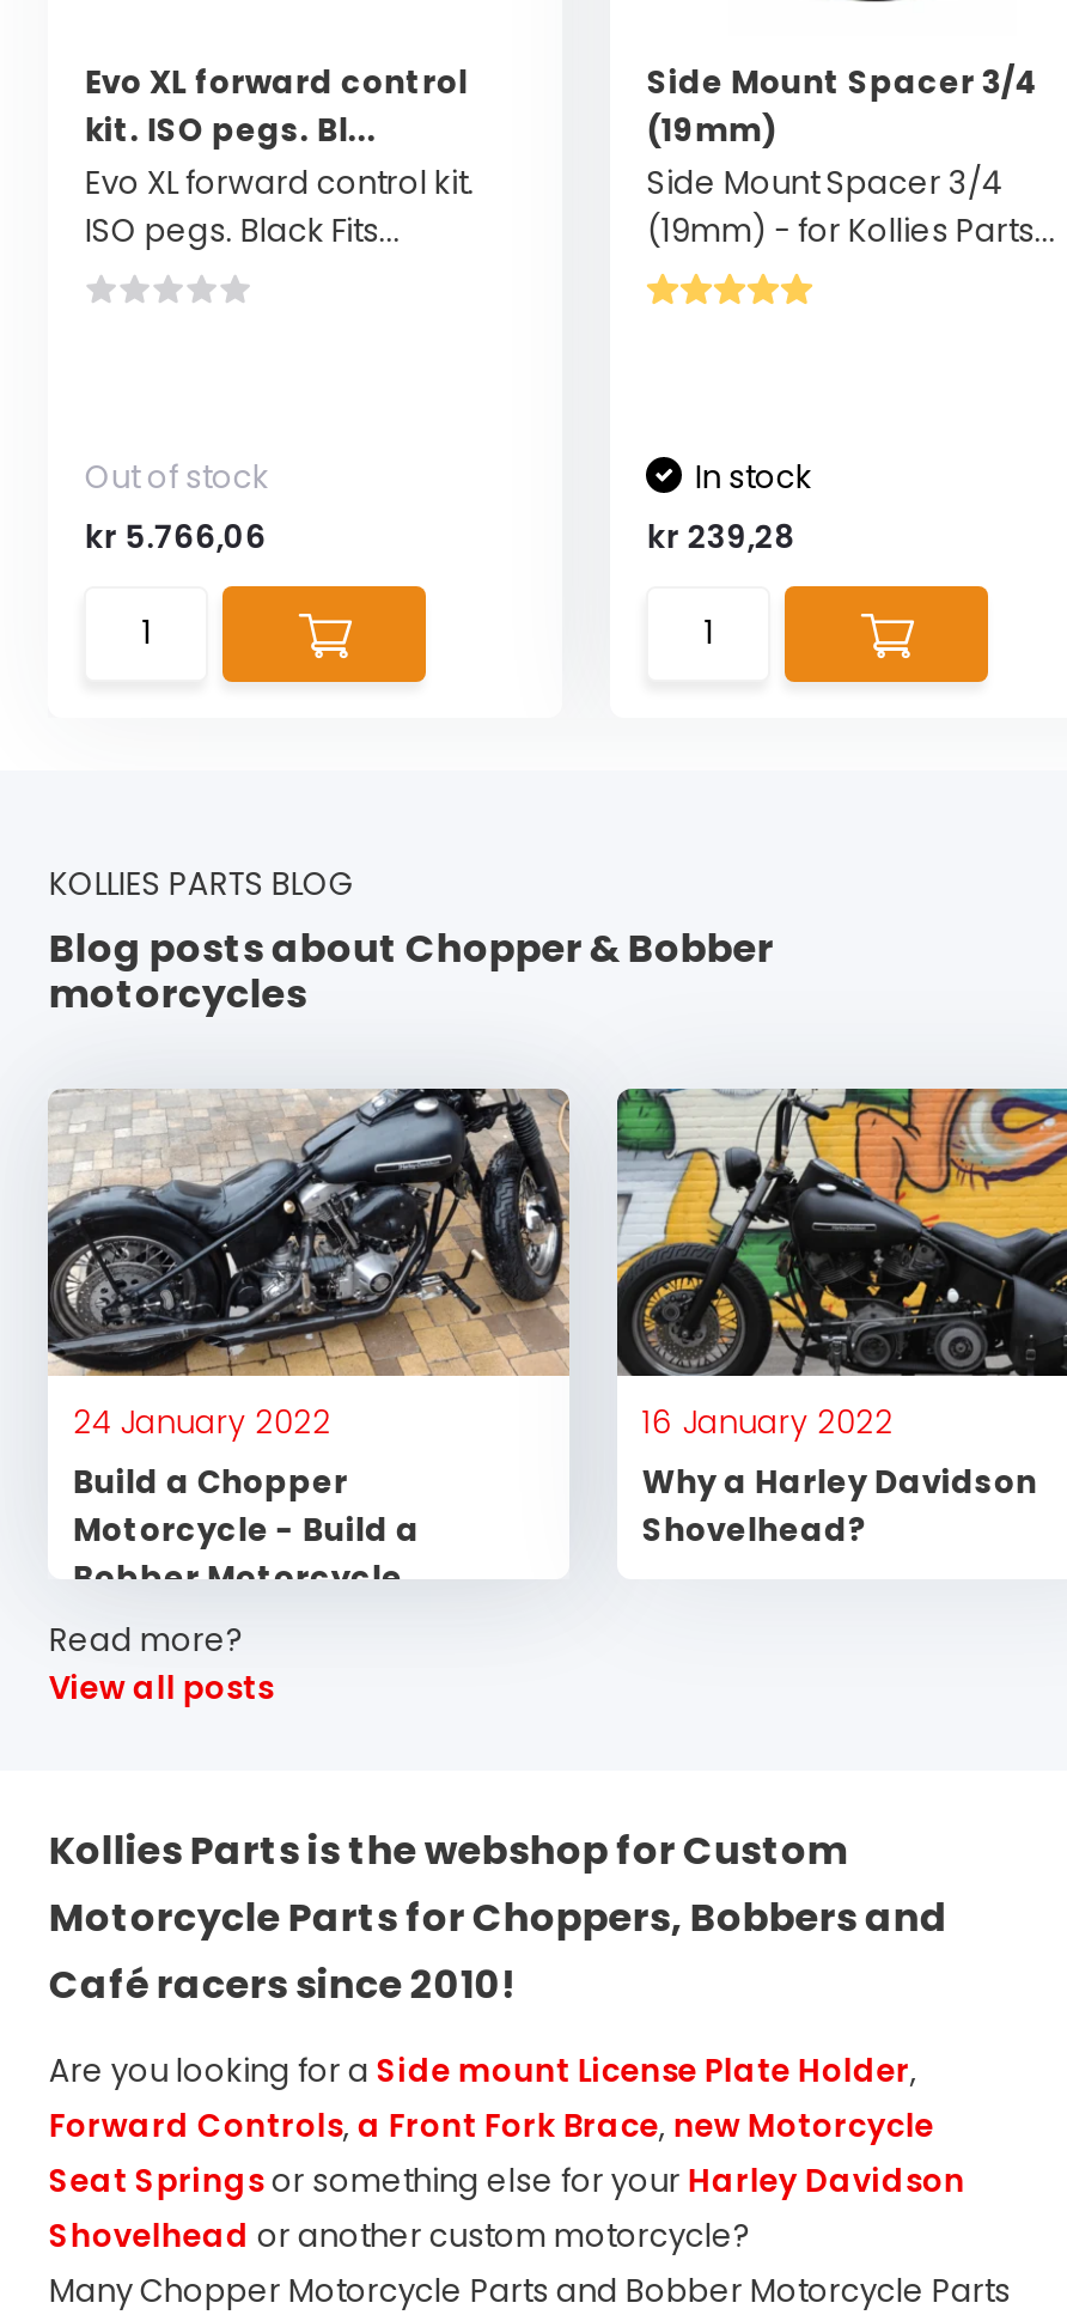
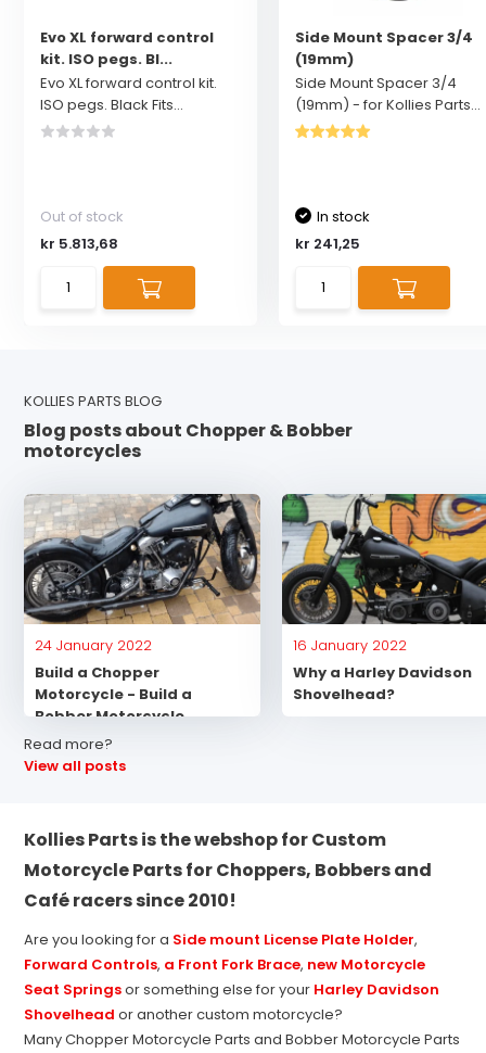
[85,514,267,560] kr 5.766,06 -> [41,233,119,254] kr 5.813,68
[647,514,795,560] kr 239,28 -> [296,233,361,254] kr 241,25

